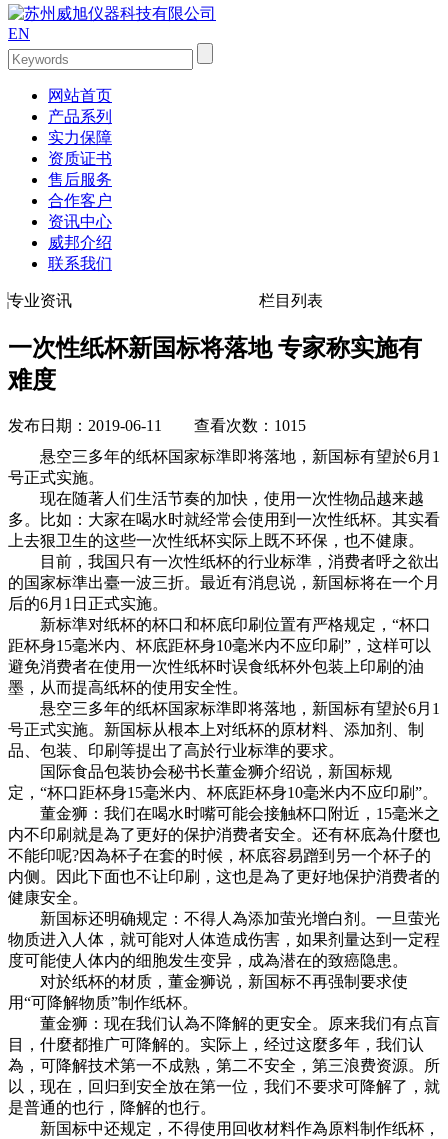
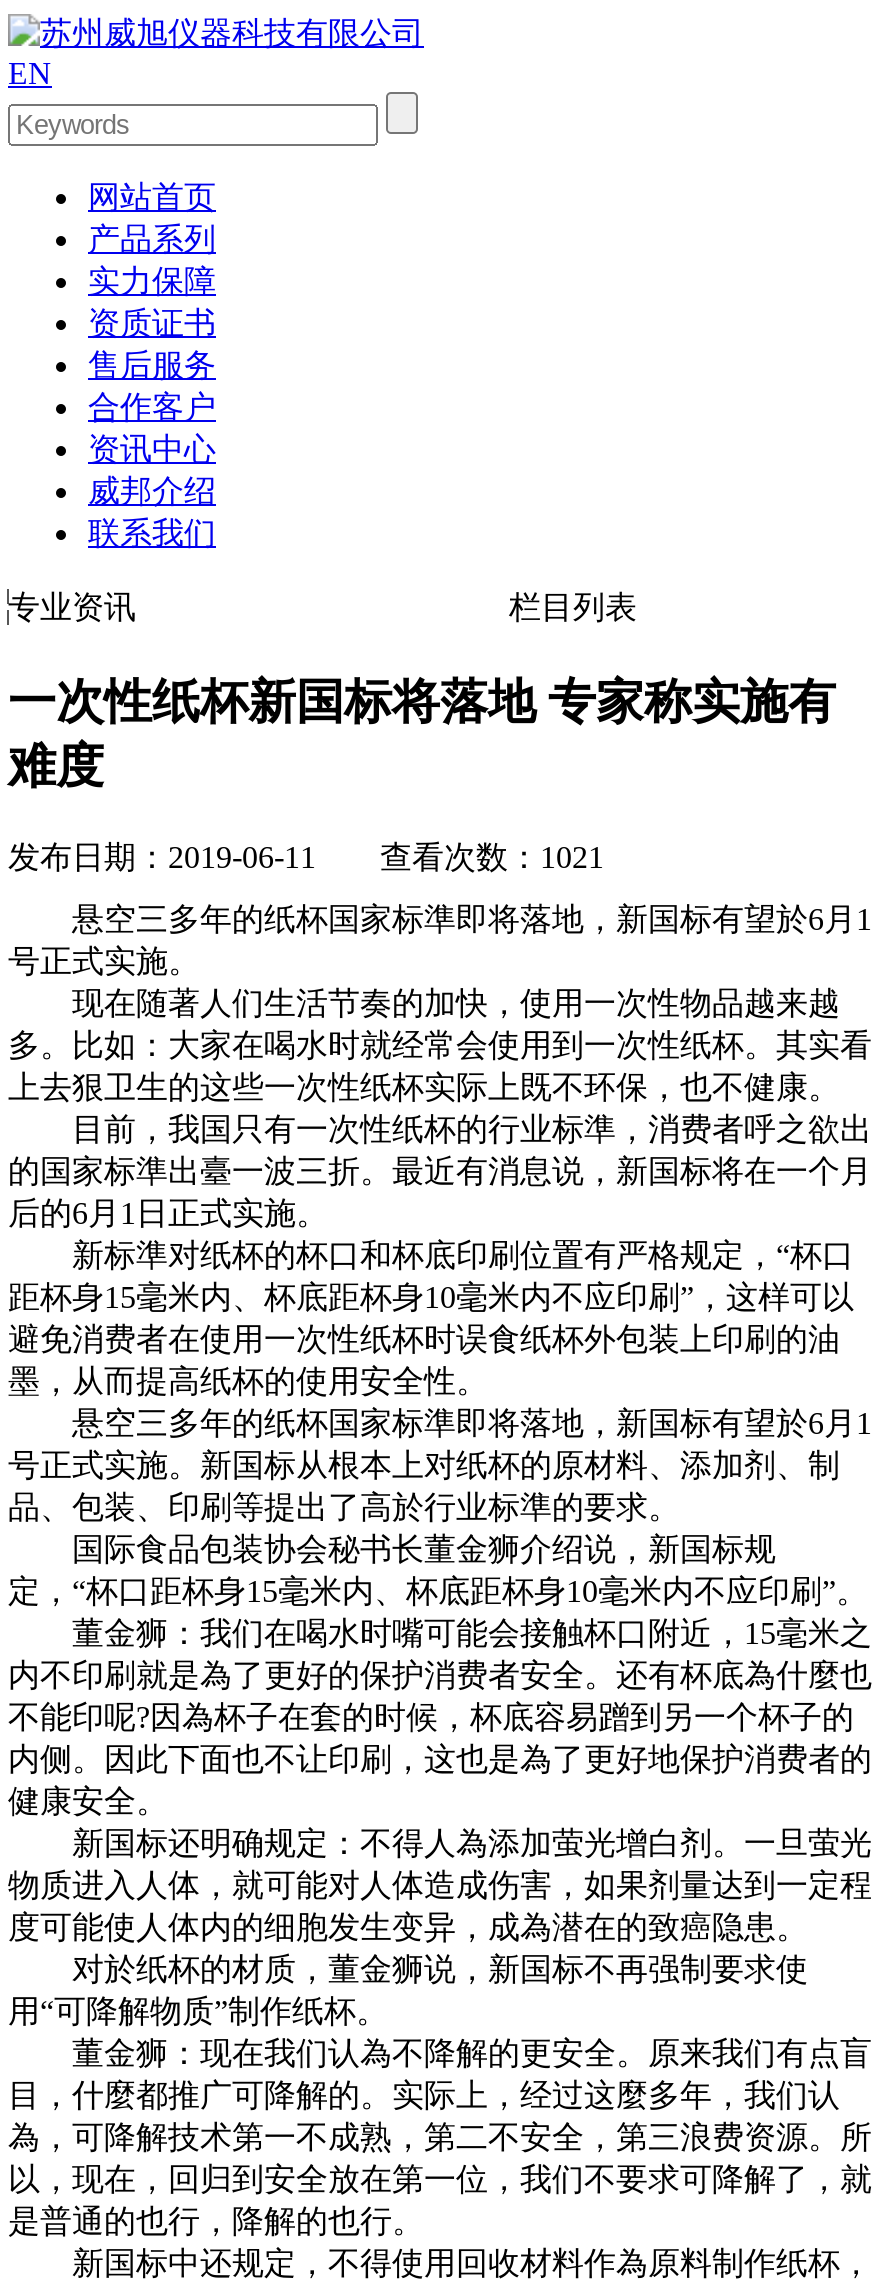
[8,417,306,434] 发布日期：2019-06-11 查看次数：1015 -> [8,840,604,874] 发布日期：2019-06-11 查看次数：1021

